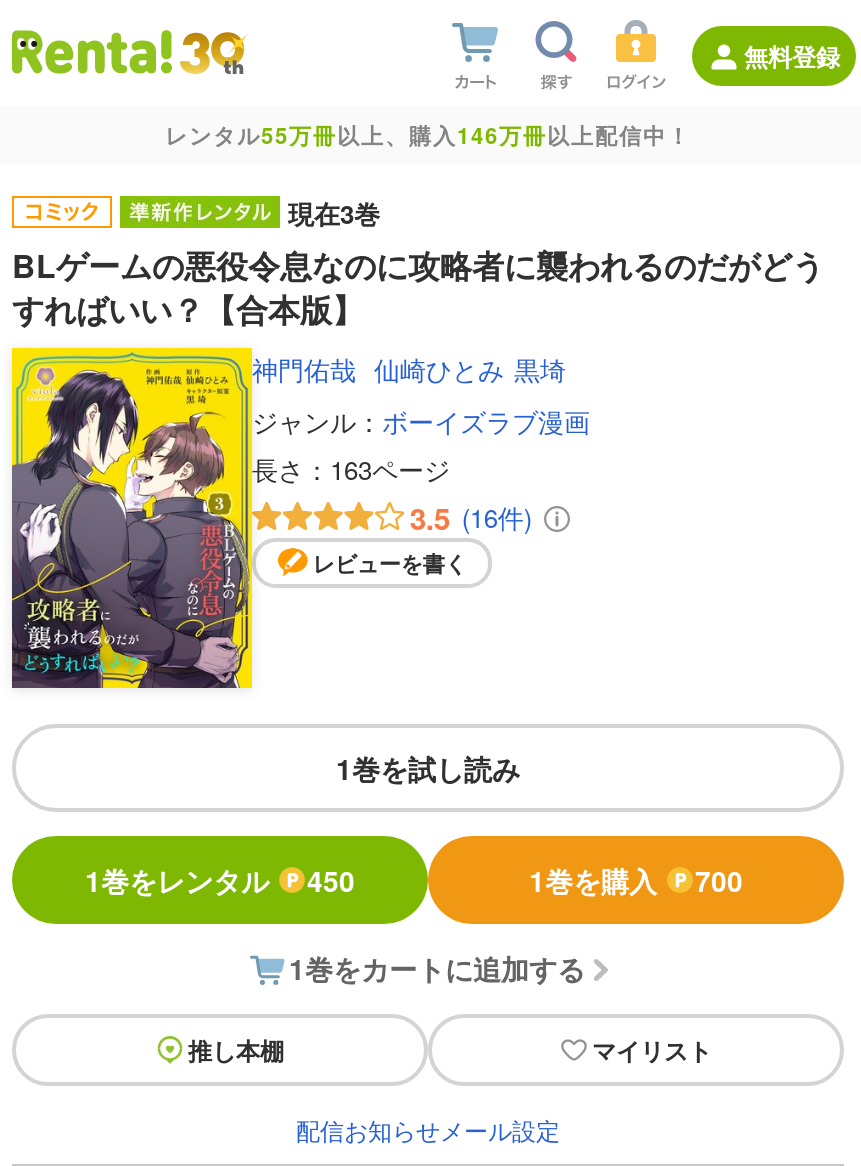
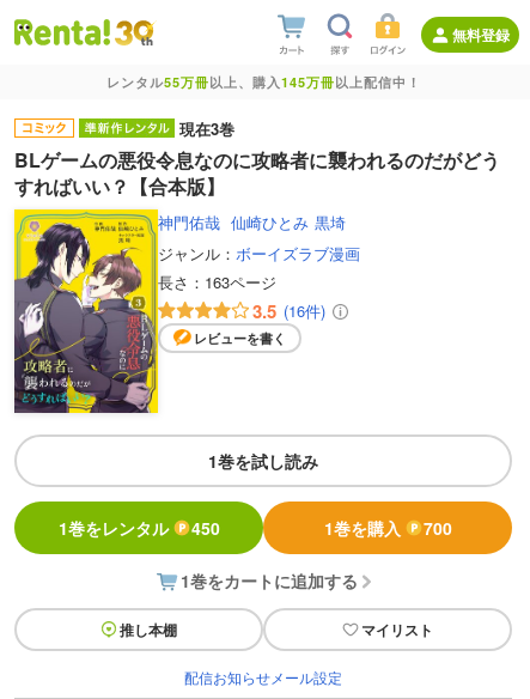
[165,120,691,150] レンタル55万冊以上、購入146万冊以上配信中！ -> [106,73,421,91] レンタル55万冊以上、購入145万冊以上配信中！

